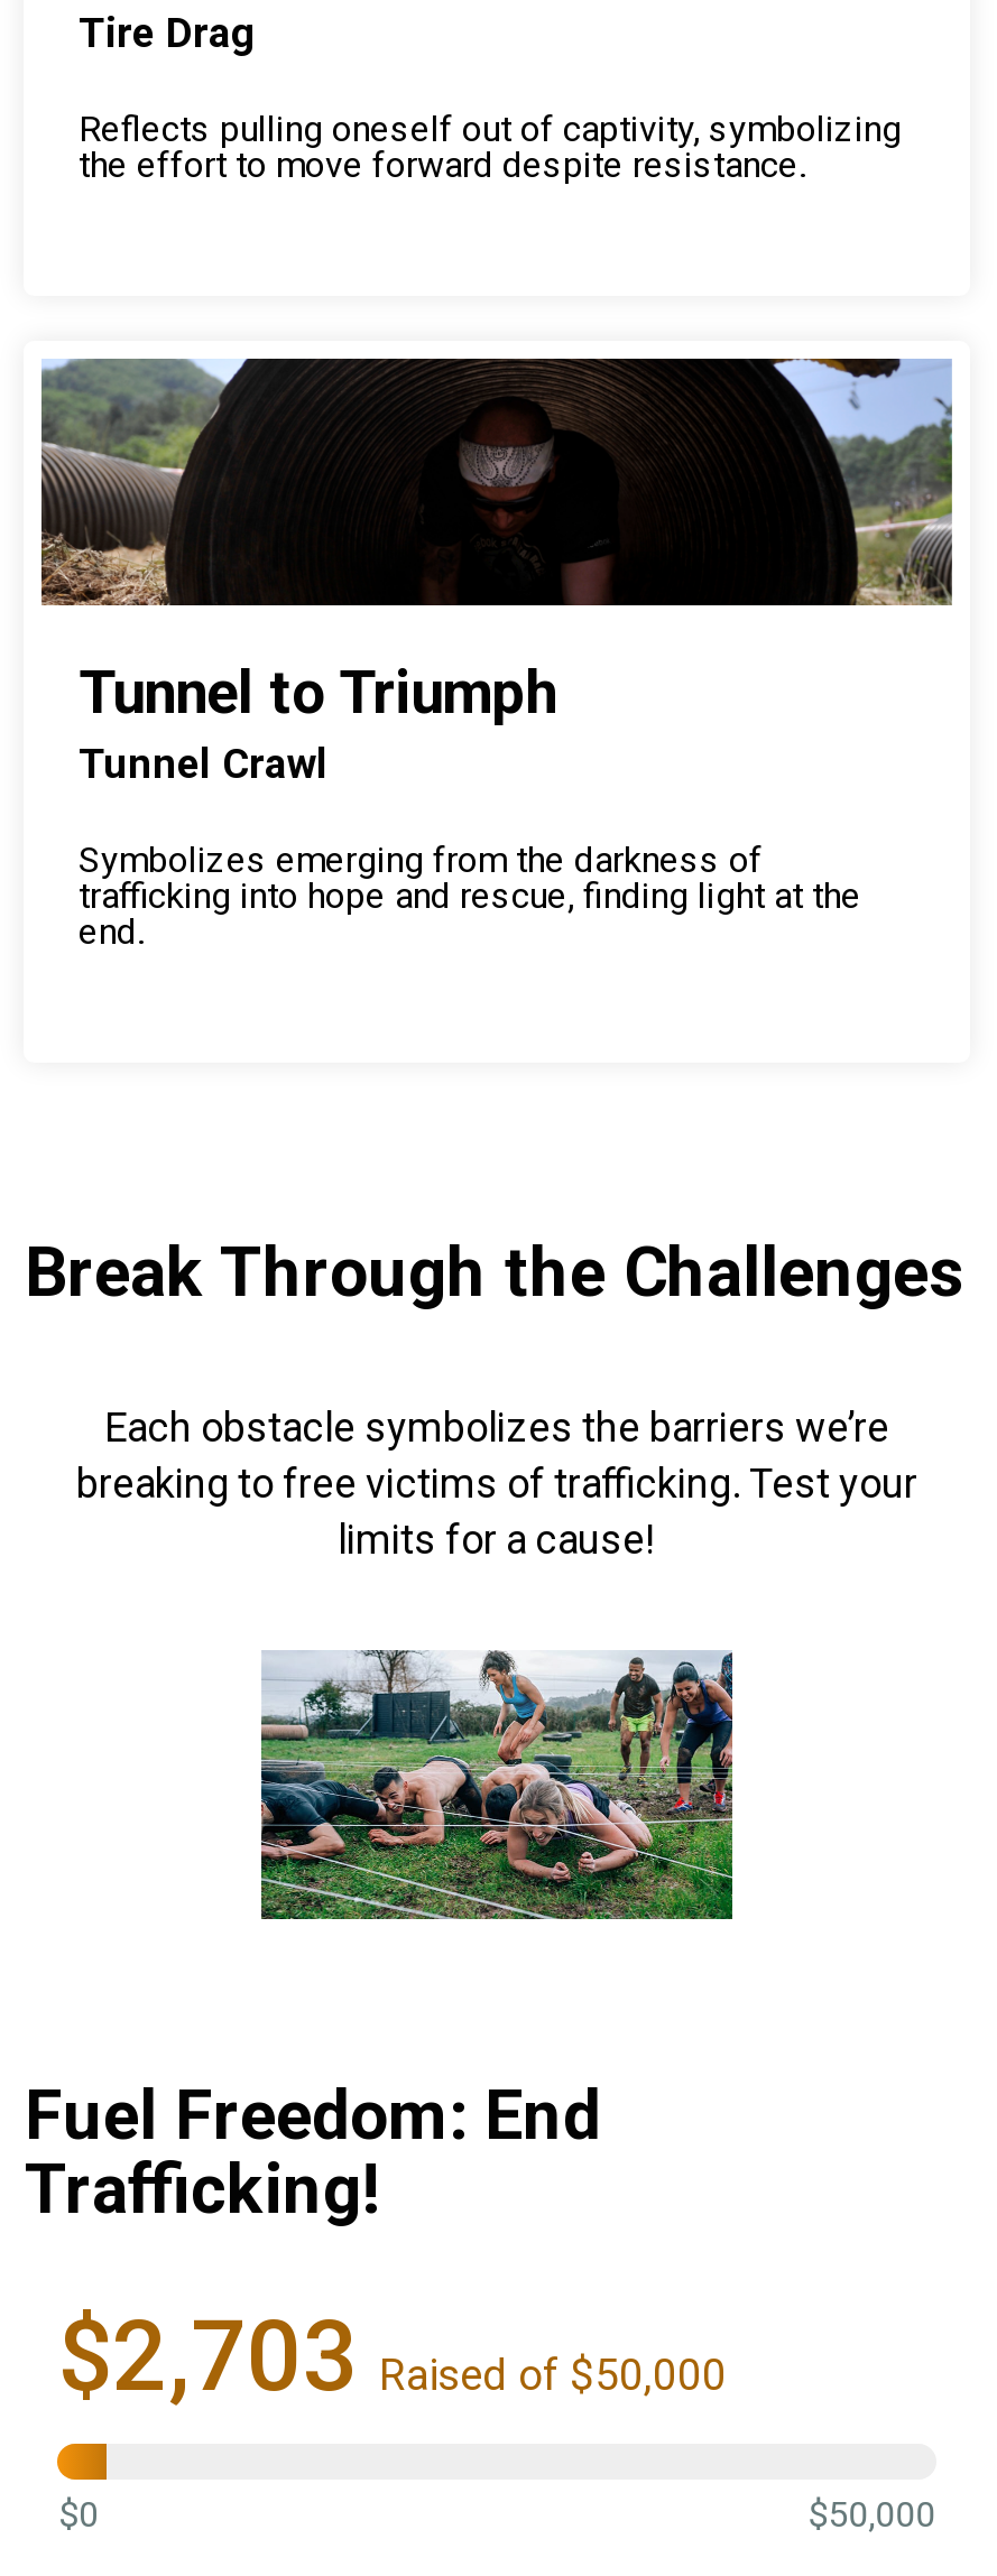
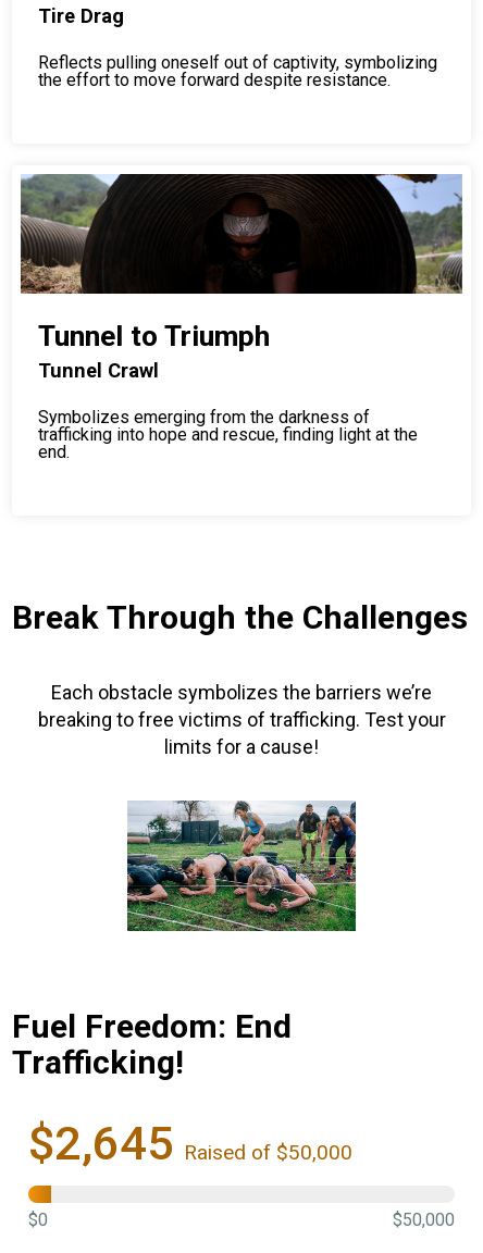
[58,2301,726,2415] $2,703 Raised of $50,000 -> [29,1116,353,1172] $2,645 Raised of $50,000

